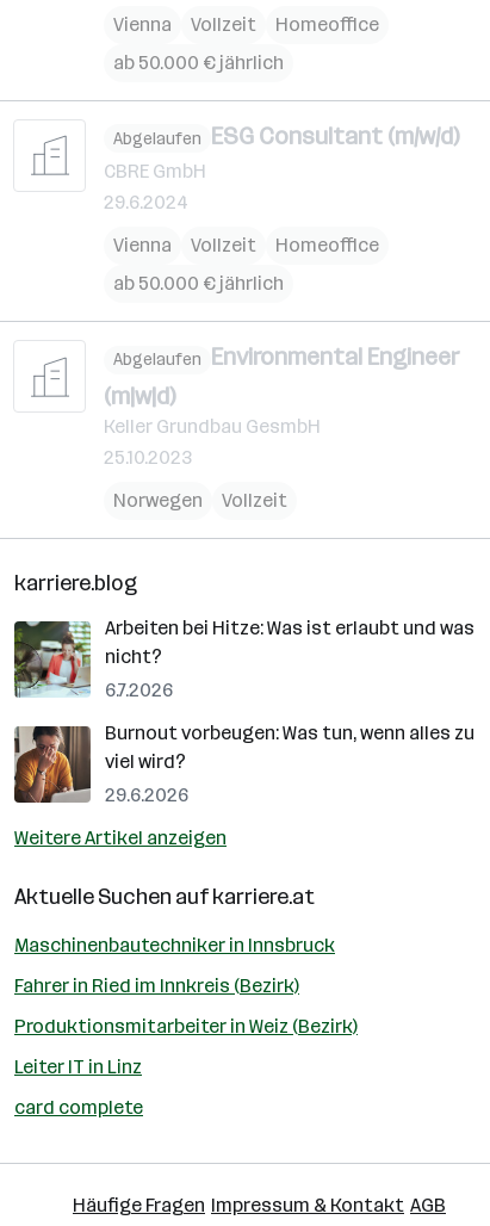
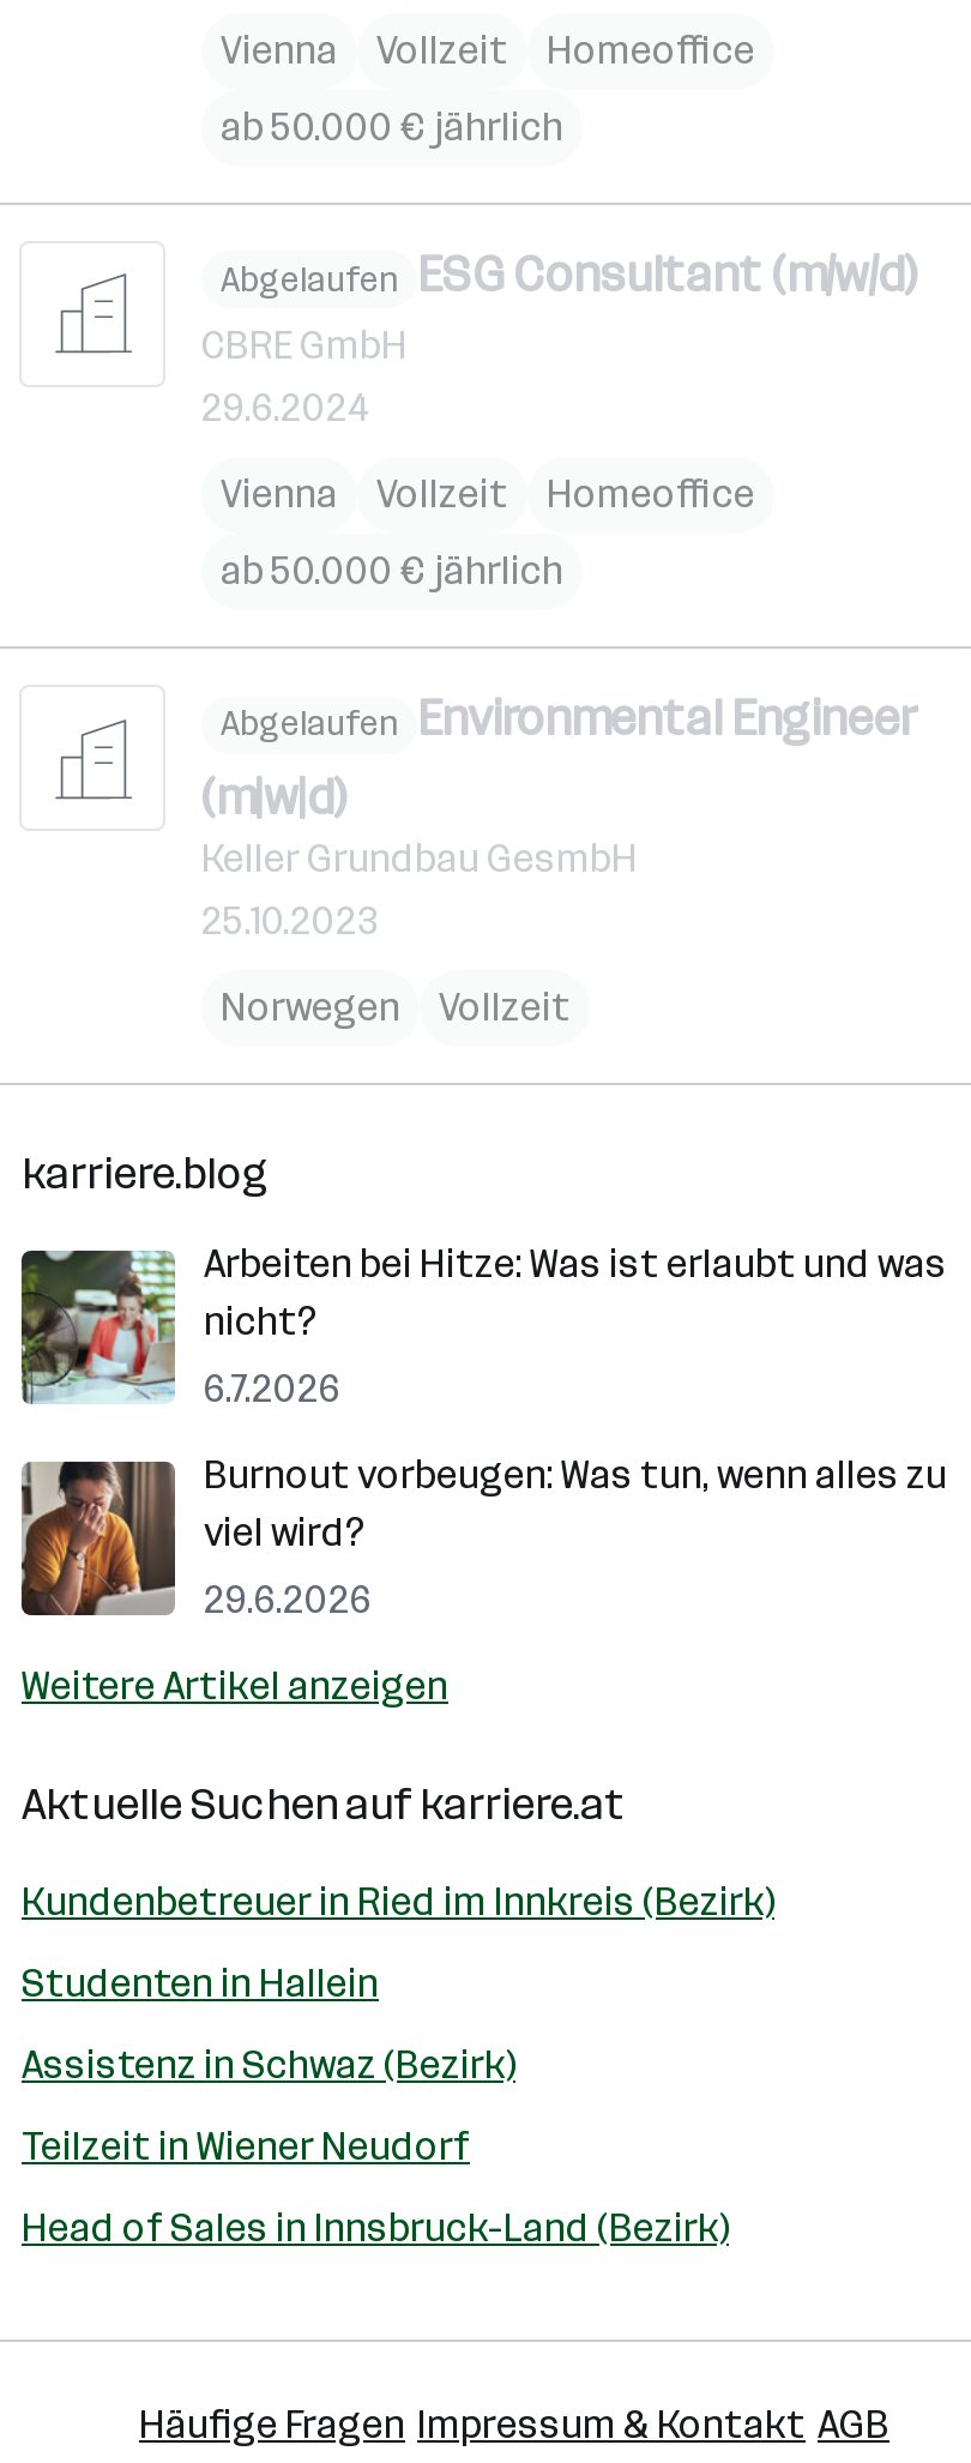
[14,933,335,956] Maschinenbautechniker in Innsbruck -> [22,1878,774,1923] Kundenbetreuer in Ried im Innkreis (Bezirk)
[14,974,299,996] Fahrer in Ried im Innkreis (Bezirk) -> [22,1959,379,2005] Studenten in Hallein
[14,1014,358,1037] Produktionsmitarbeiter in Weiz (Bezirk) -> [22,2041,515,2086] Assistenz in Schwaz (Bezirk)
[14,1055,142,1078] Leiter IT in Linz -> [22,2122,470,2168] Teilzeit in Wiener Neudorf
[14,1095,143,1118] card complete -> [22,2204,729,2250] Head of Sales in Innsbruck-Land (Bezirk)

